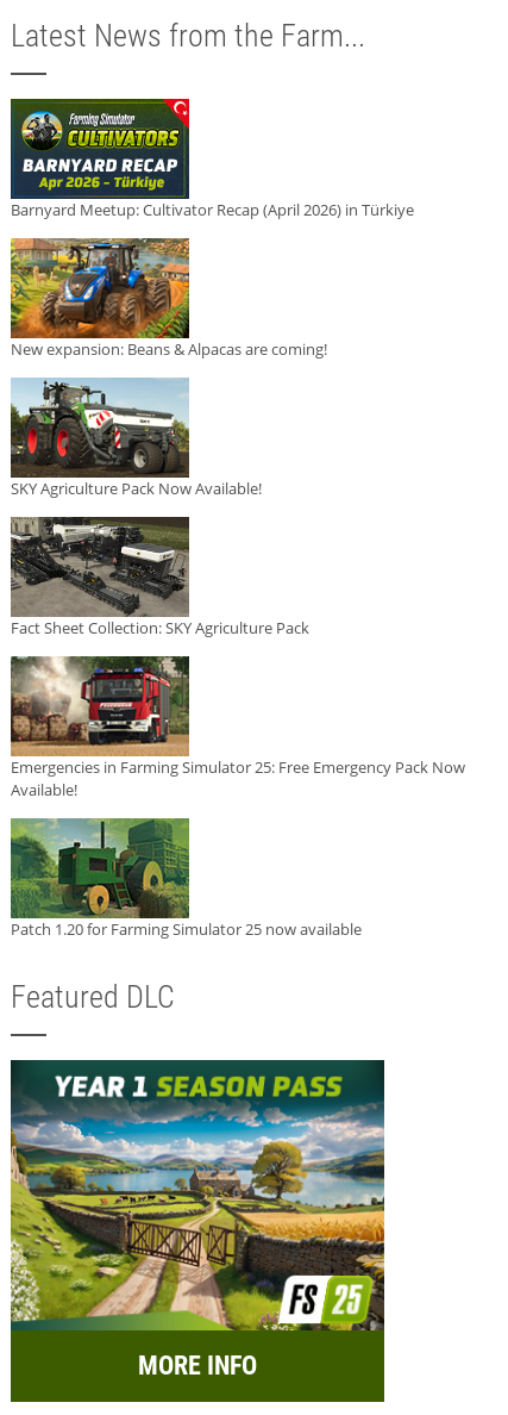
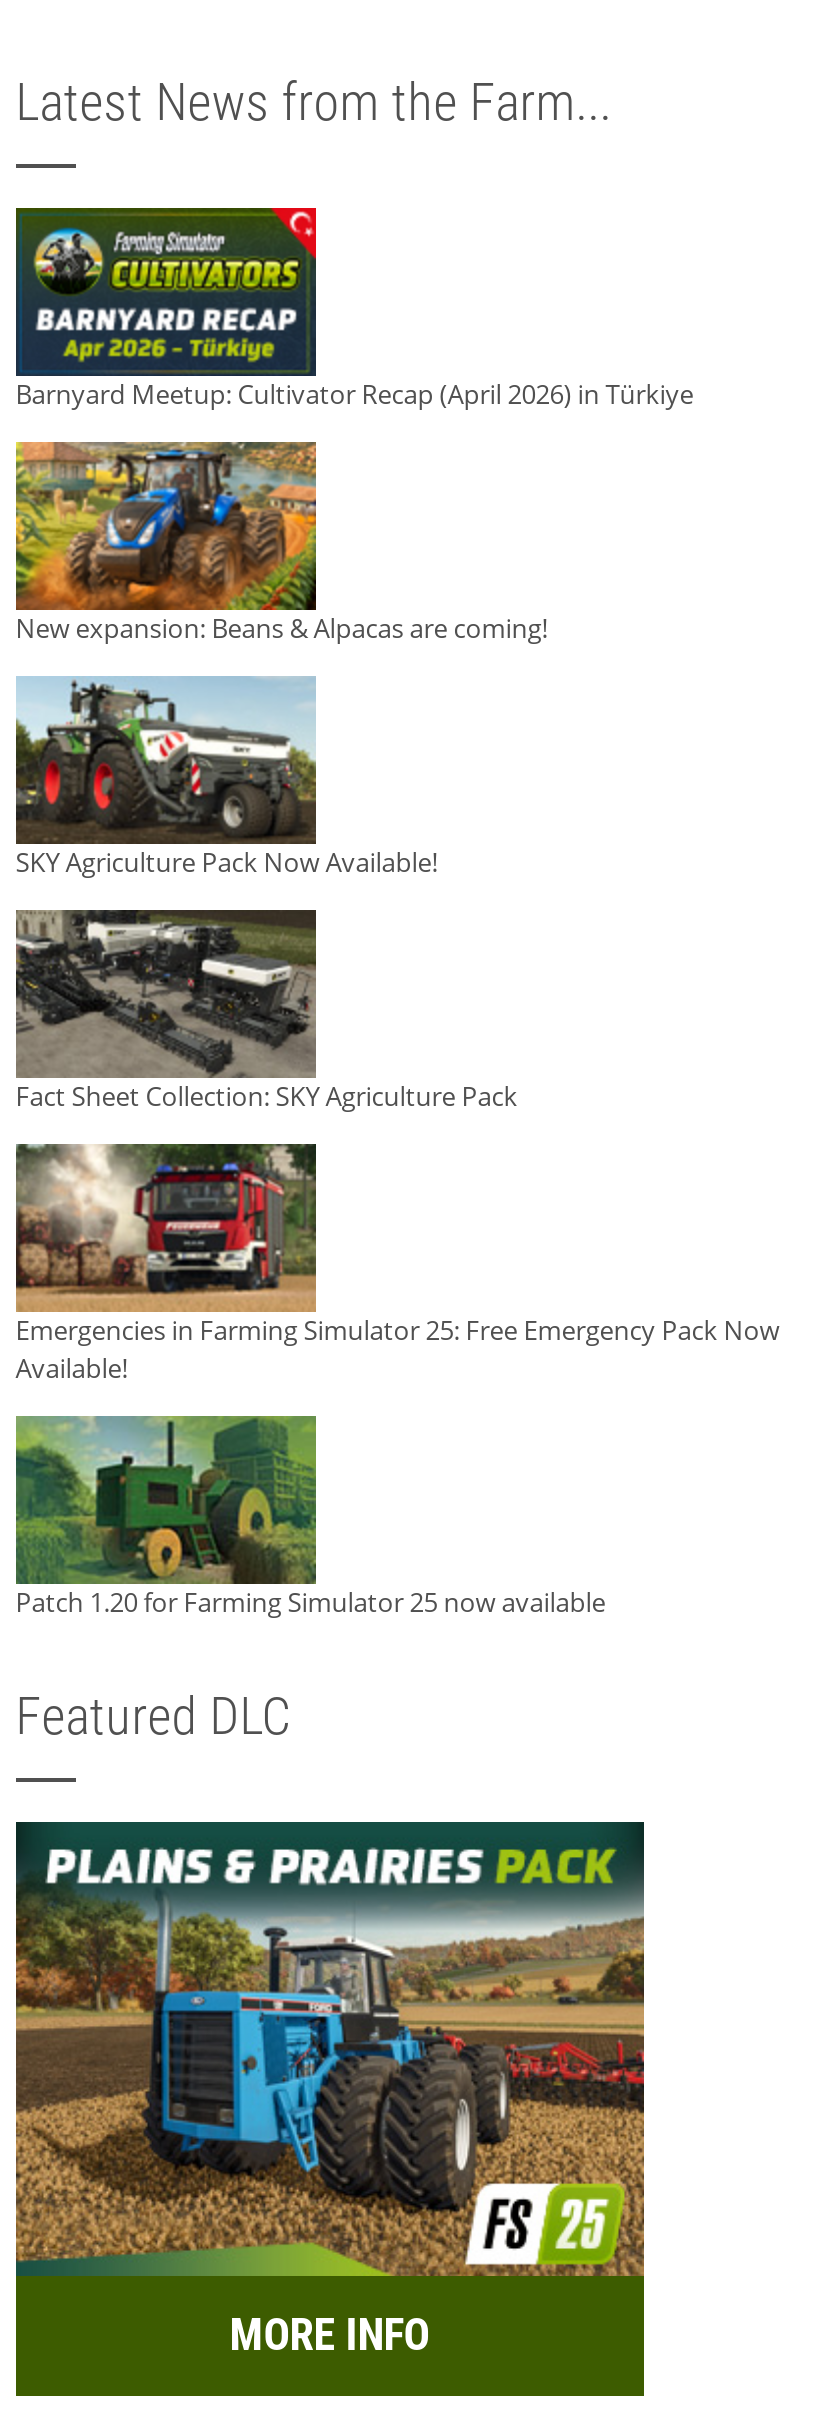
[10,1074,385,1330] [image] -> [14,1846,646,2276] [image]

